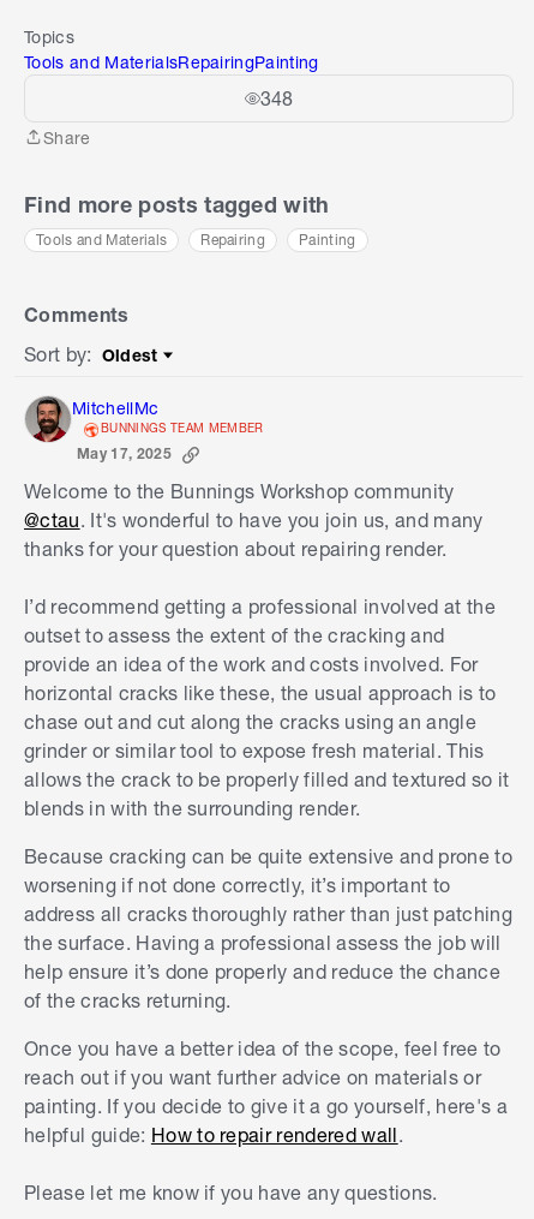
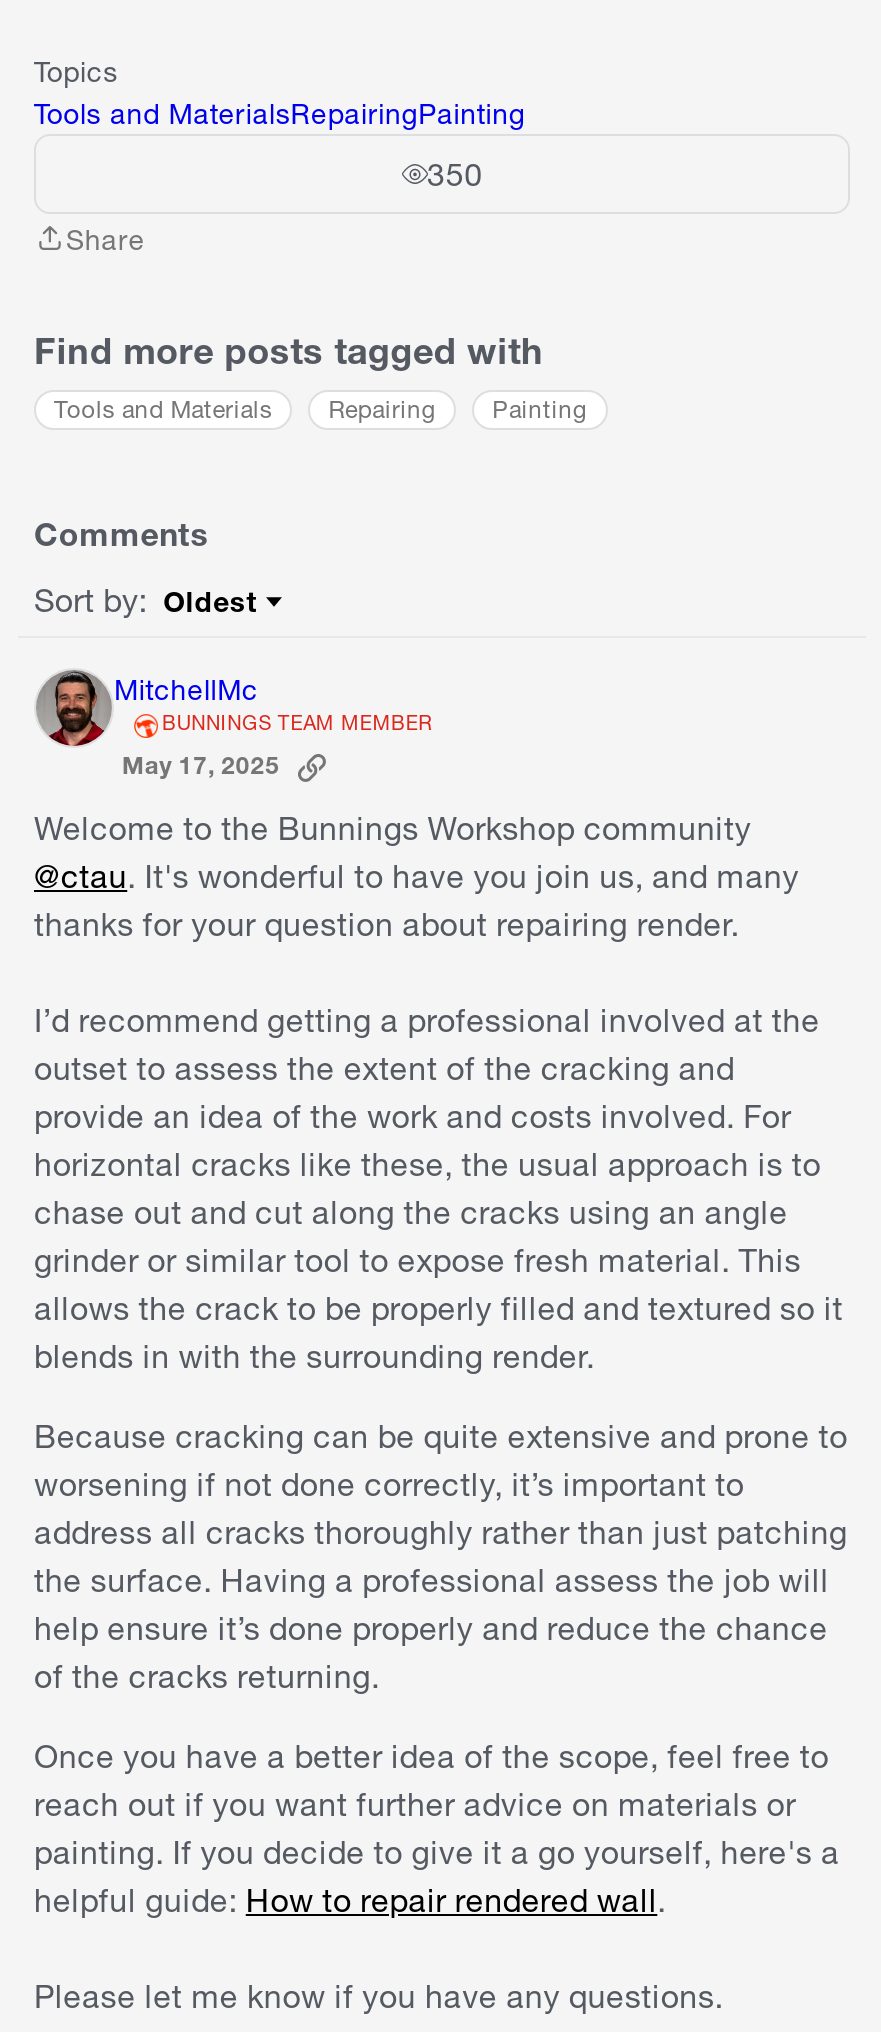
[260,87,293,110] 348 -> [427,155,483,193] 350

